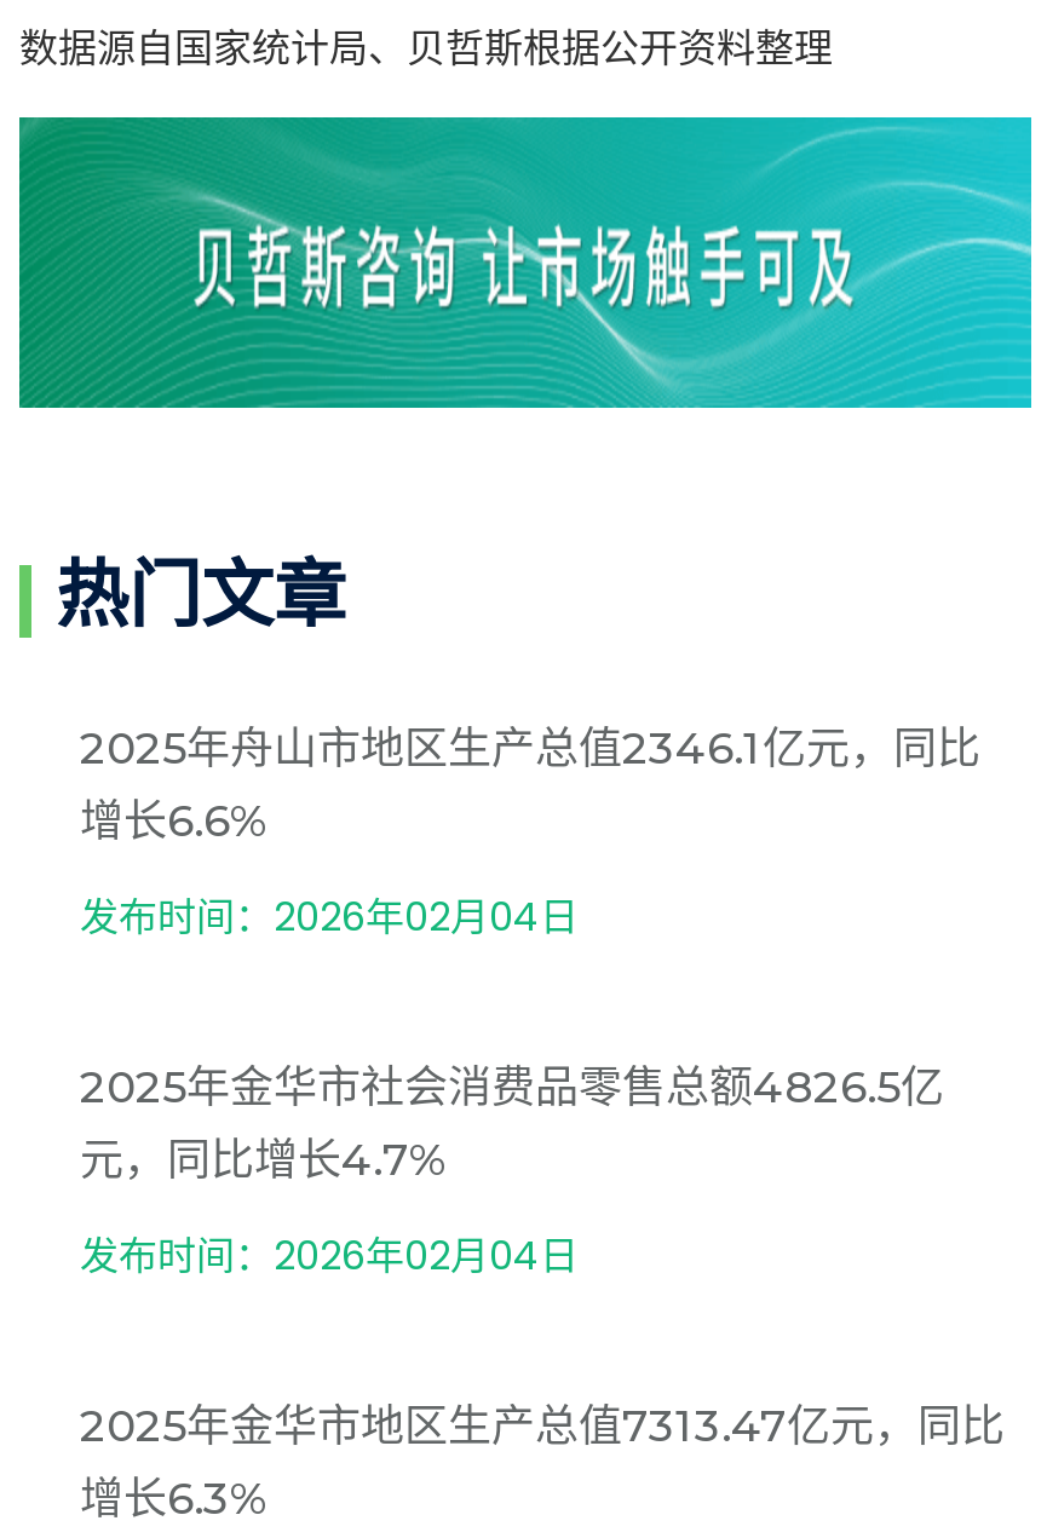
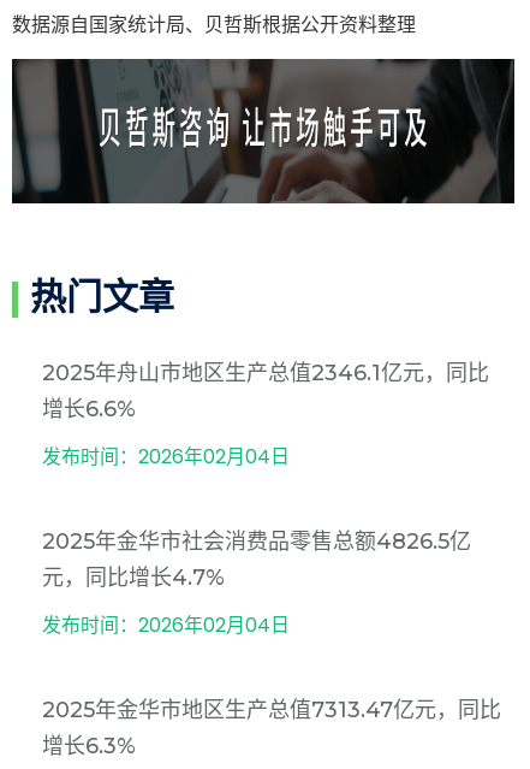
[17,115,1034,410] [image] -> [11,58,516,205] [image]

